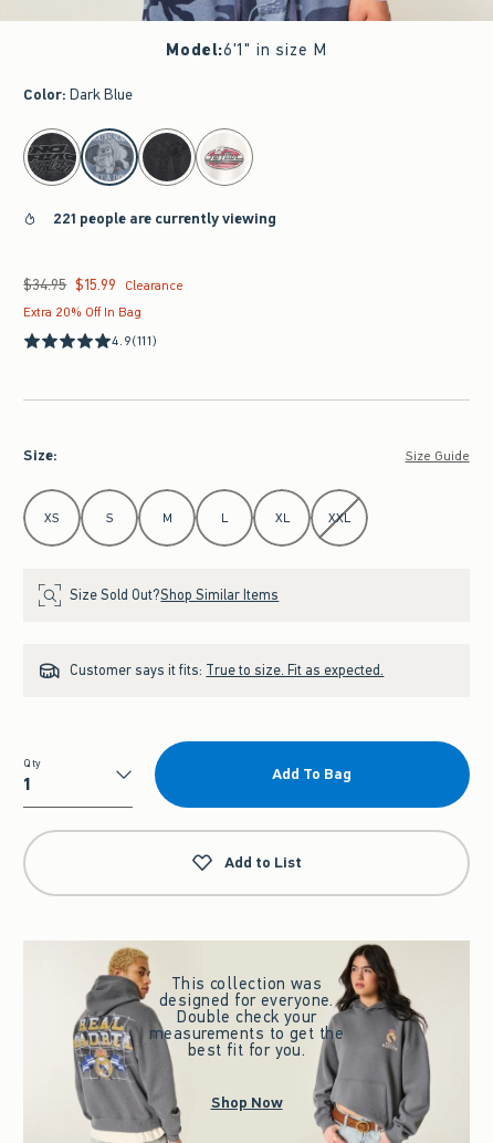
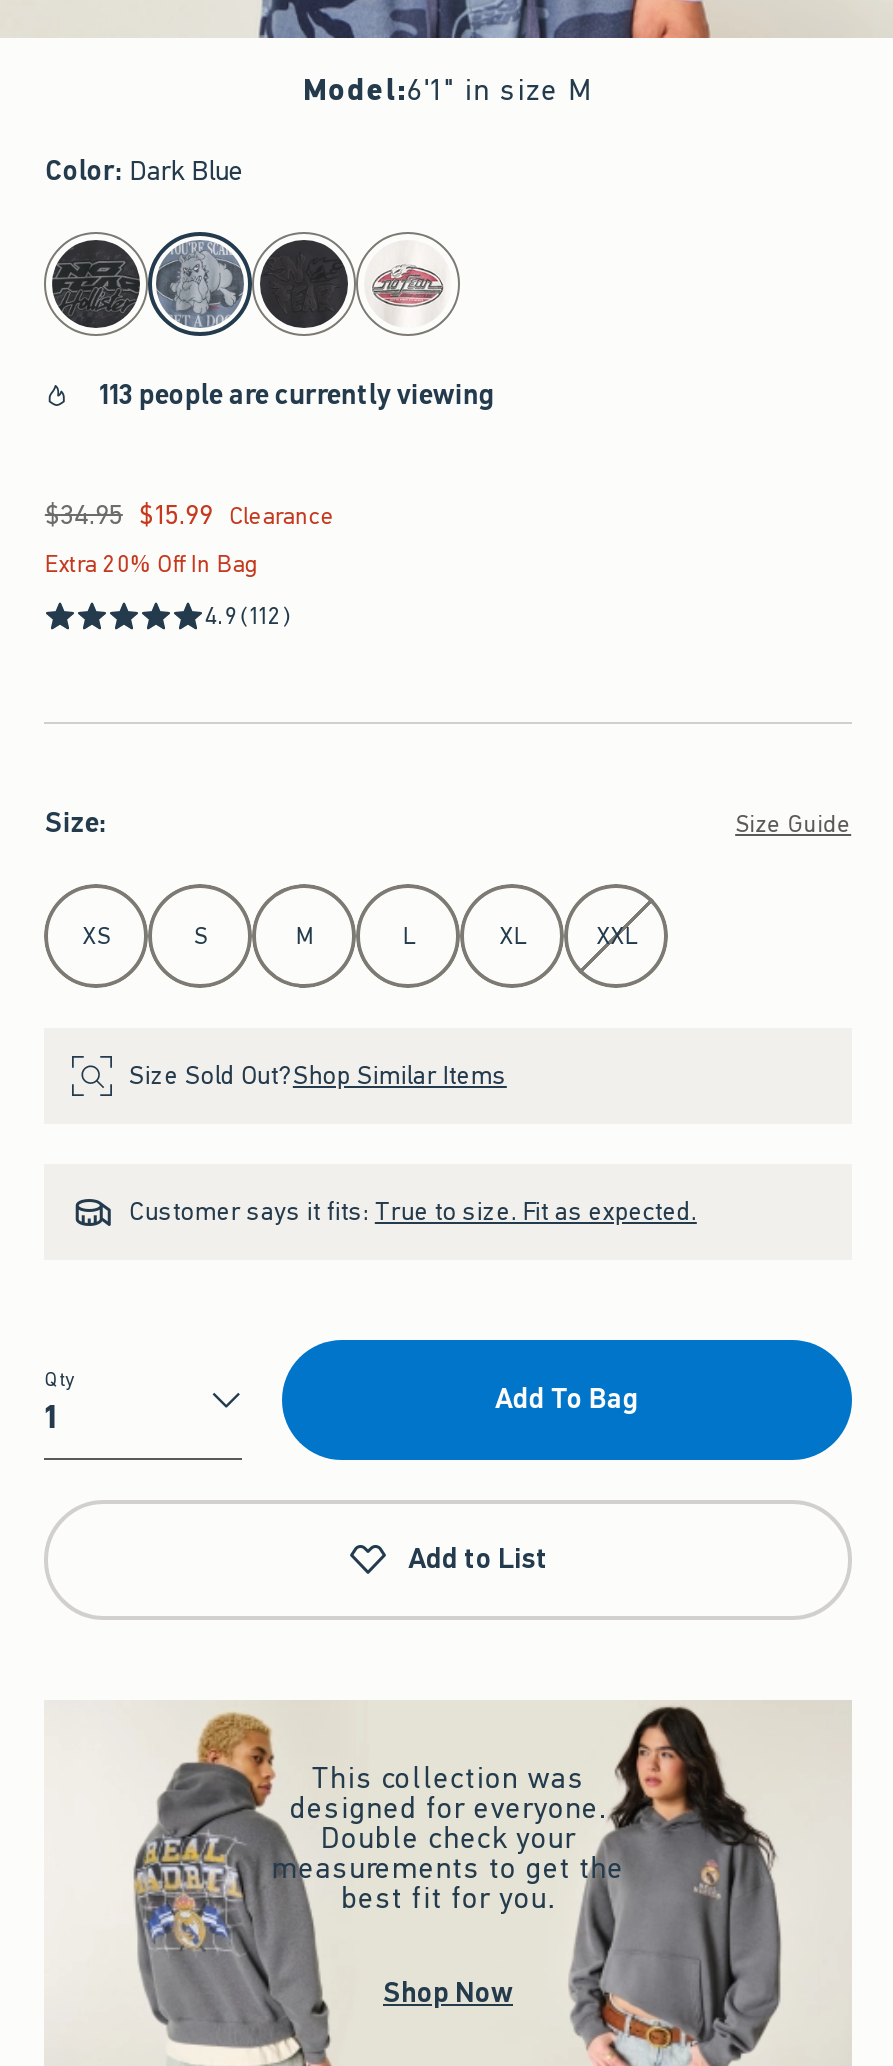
[54,208,277,229] 221 people are currently viewing -> [99,376,495,414] 113 people are currently viewing
[112,332,157,350] 4.9 (111) -> [205,600,292,632] 4.9 (112)

